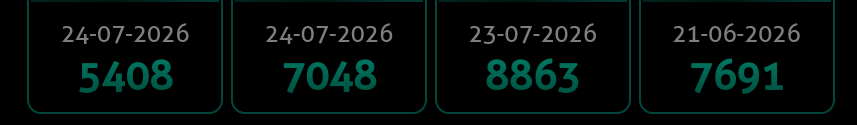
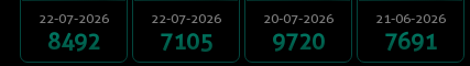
[61,20,189,48] 24-07-2026 -> [39,11,109,26] 22-07-2026
[265,20,393,48] 24-07-2026 -> [151,11,221,26] 22-07-2026
[469,20,597,48] 23-07-2026 -> [263,11,333,26] 20-07-2026
[77,52,173,100] 5408 -> [47,28,100,55] 8492
[281,52,377,100] 7048 -> [159,28,212,55] 7105
[485,52,581,100] 8863 -> [272,28,324,55] 9720

